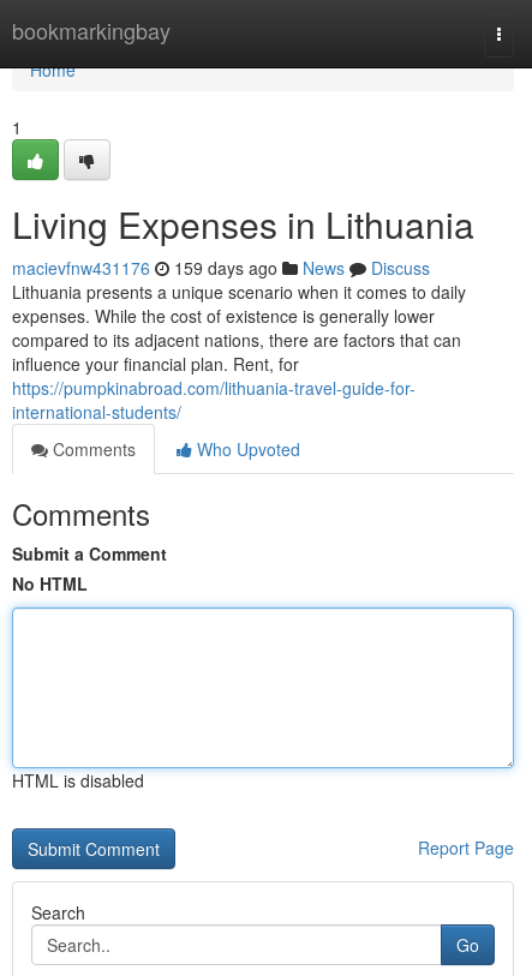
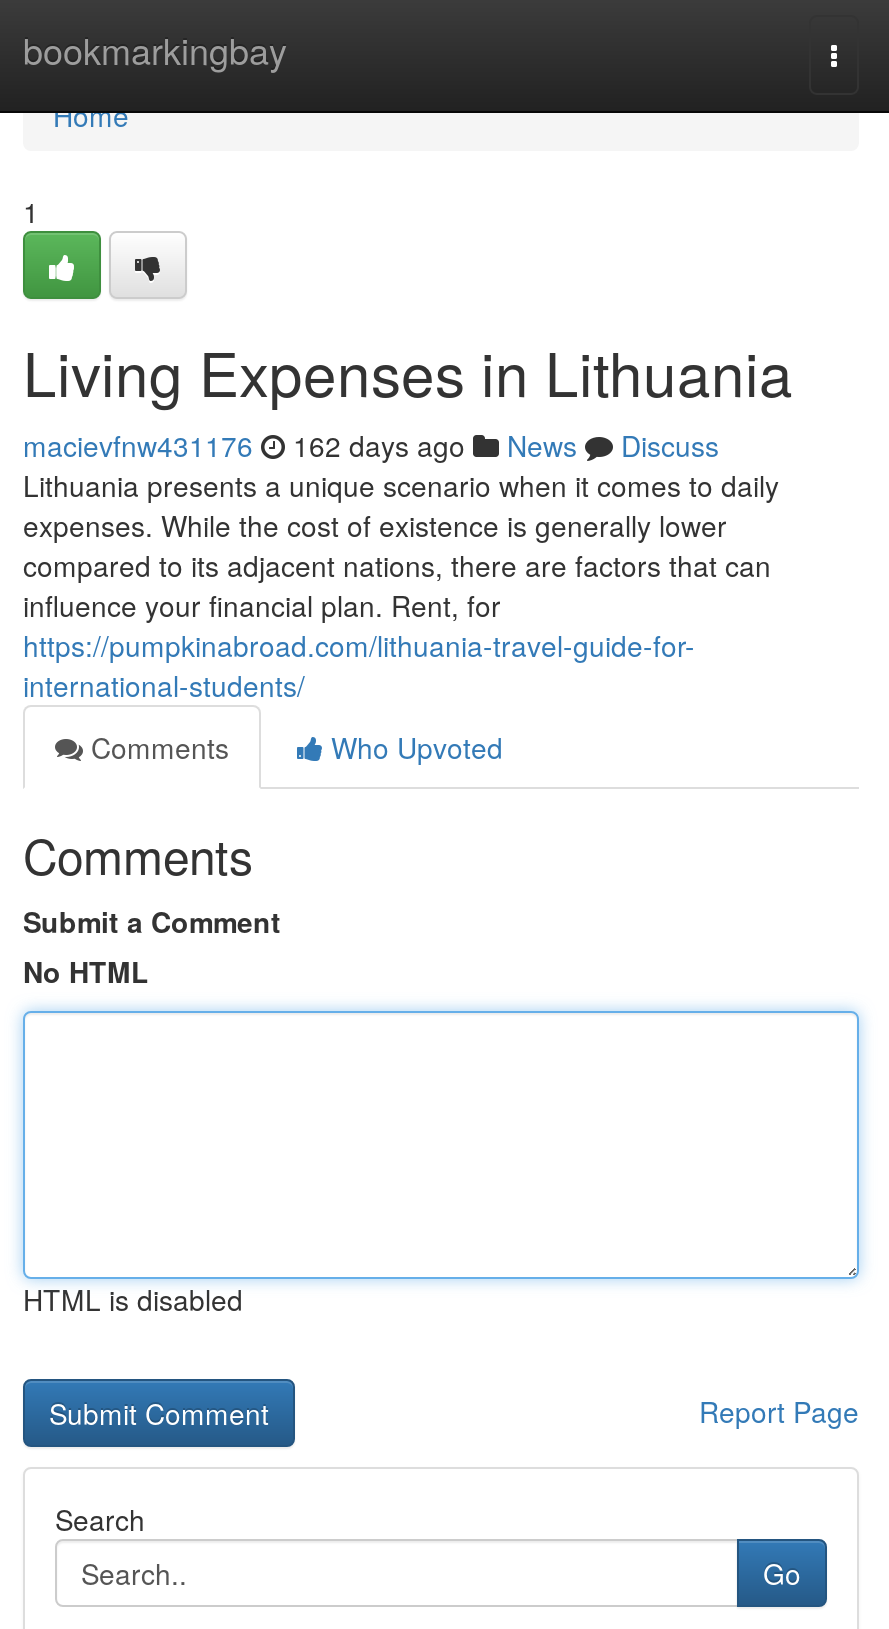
[12,256,430,280] macievfnw431176 159 days ago News Discuss -> [23,425,719,465] macievfnw431176 162 days ago News Discuss

